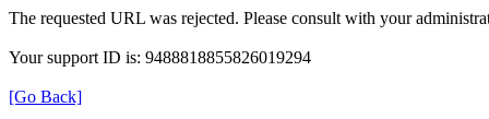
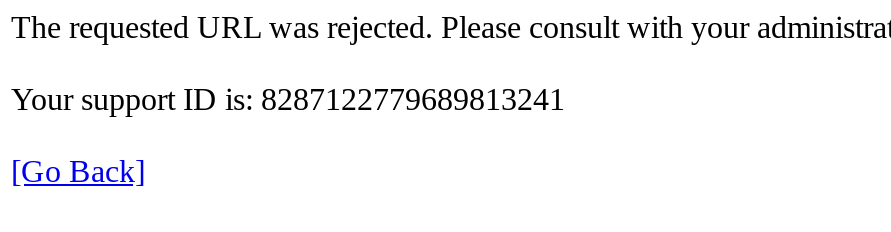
[9,48,311,67] Your support ID is: 9488818855826019294 -> [11,82,565,116] Your support ID is: 8287122779689813241

